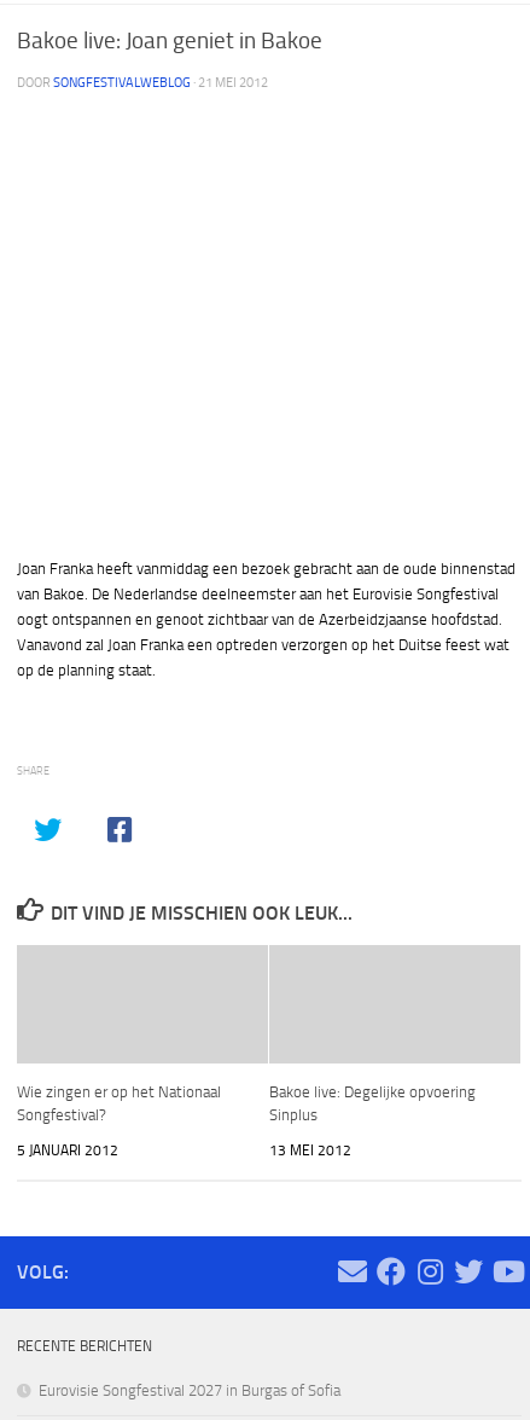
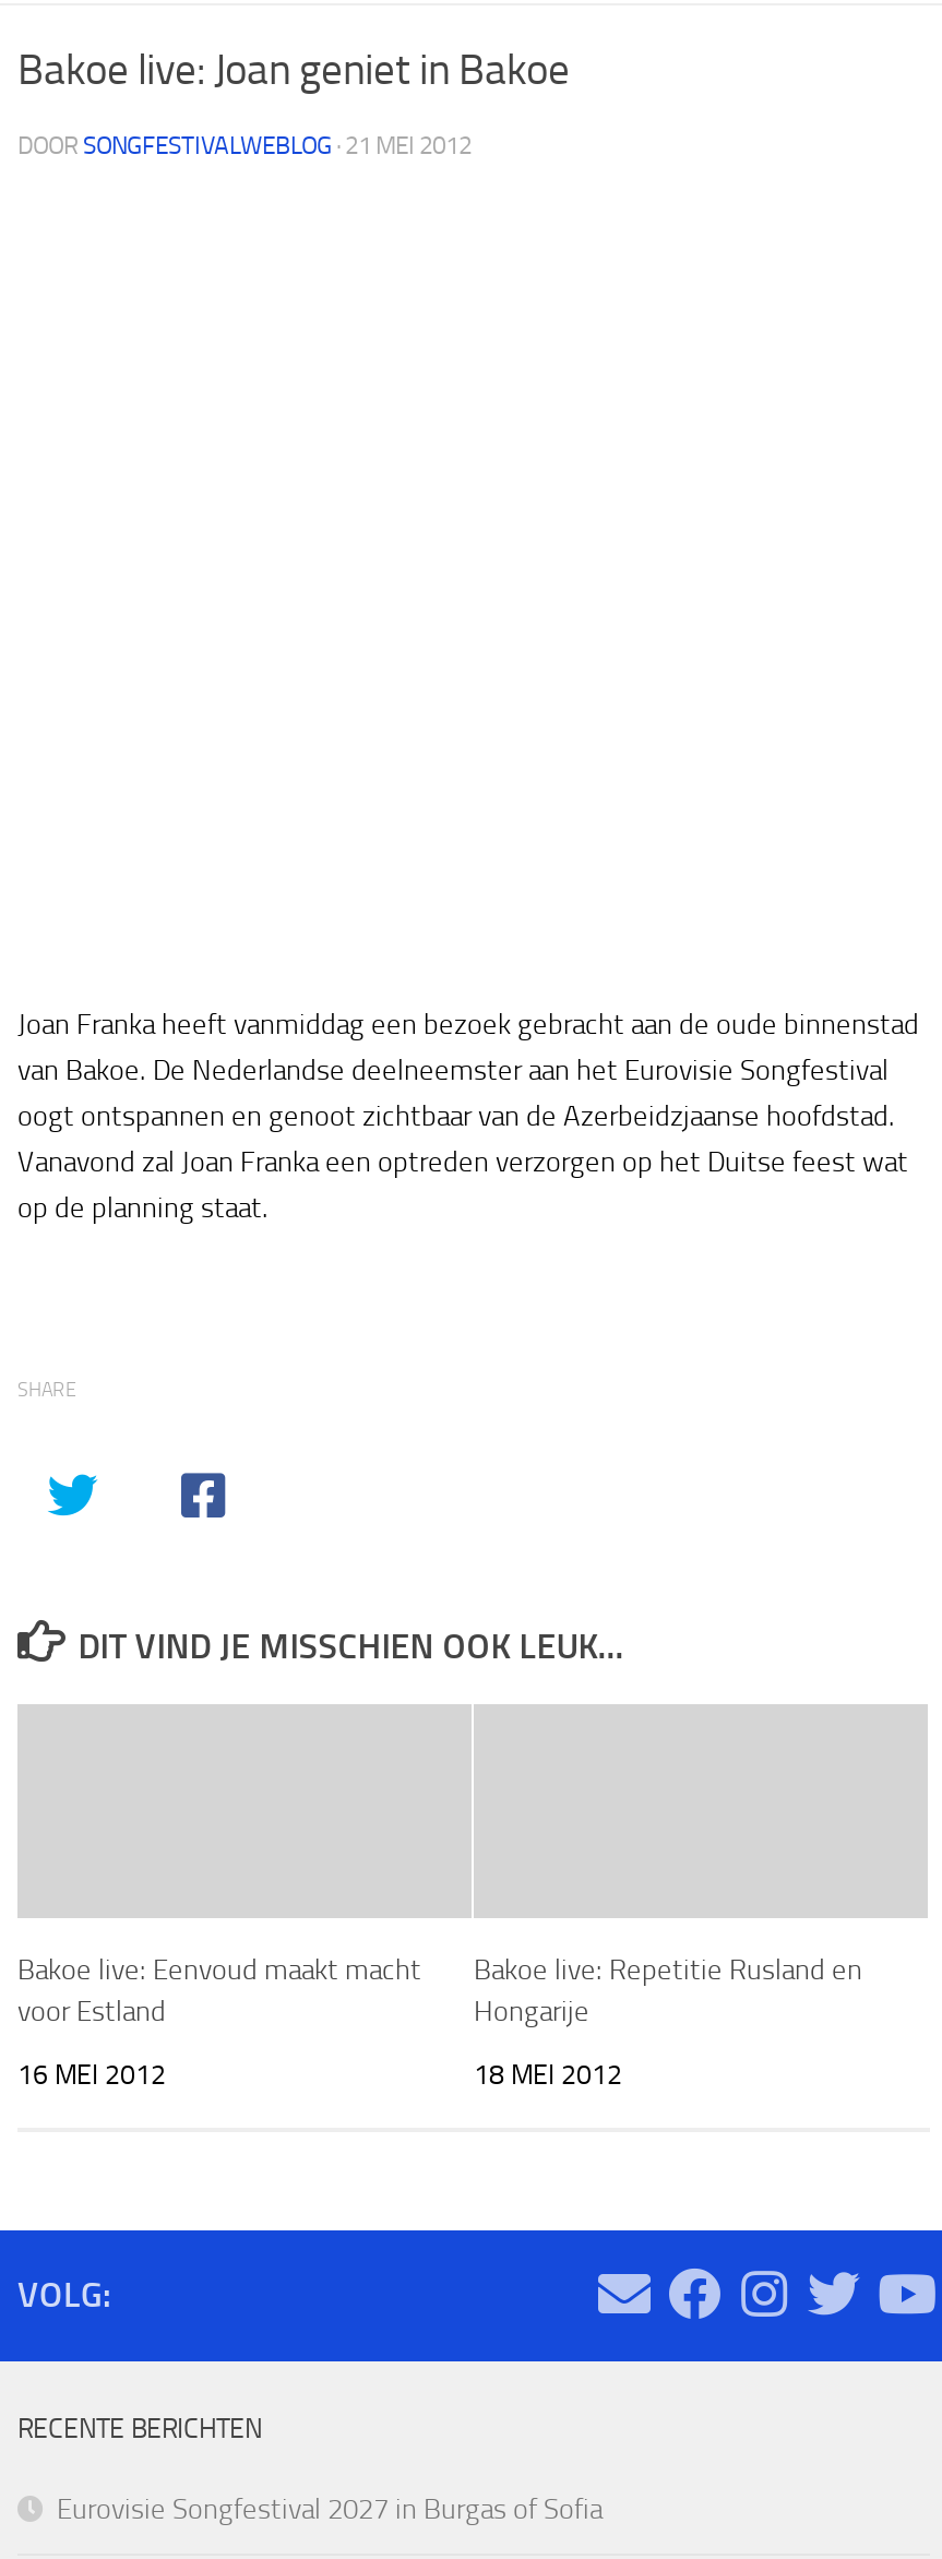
[17,1082,221,1124] Wie zingen er op het Nationaal | Songfestival? -> [17,1952,421,2027] Bakoe live: Eenvoud maakt macht | voor Estland
[269,1082,476,1124] Bakoe live: Degelijke opvoering | Sinplus -> [474,1952,862,2027] Bakoe live: Repetitie Rusland en | Hongarije
[17,1142,118,1159] 5 JANUARI 2012 -> [17,2059,166,2090] 16 MEI 2012
[269,1142,351,1159] 13 MEI 2012 -> [474,2059,622,2090] 18 MEI 2012

